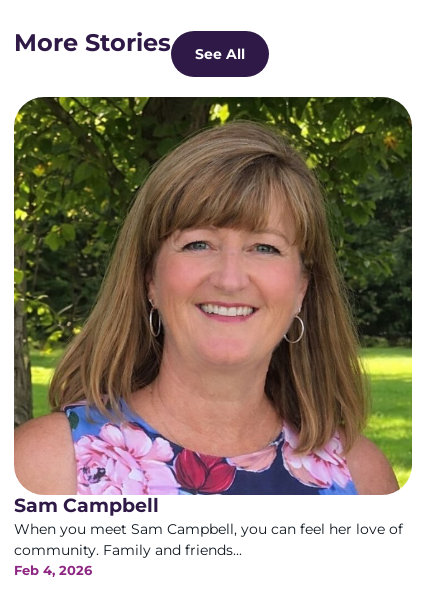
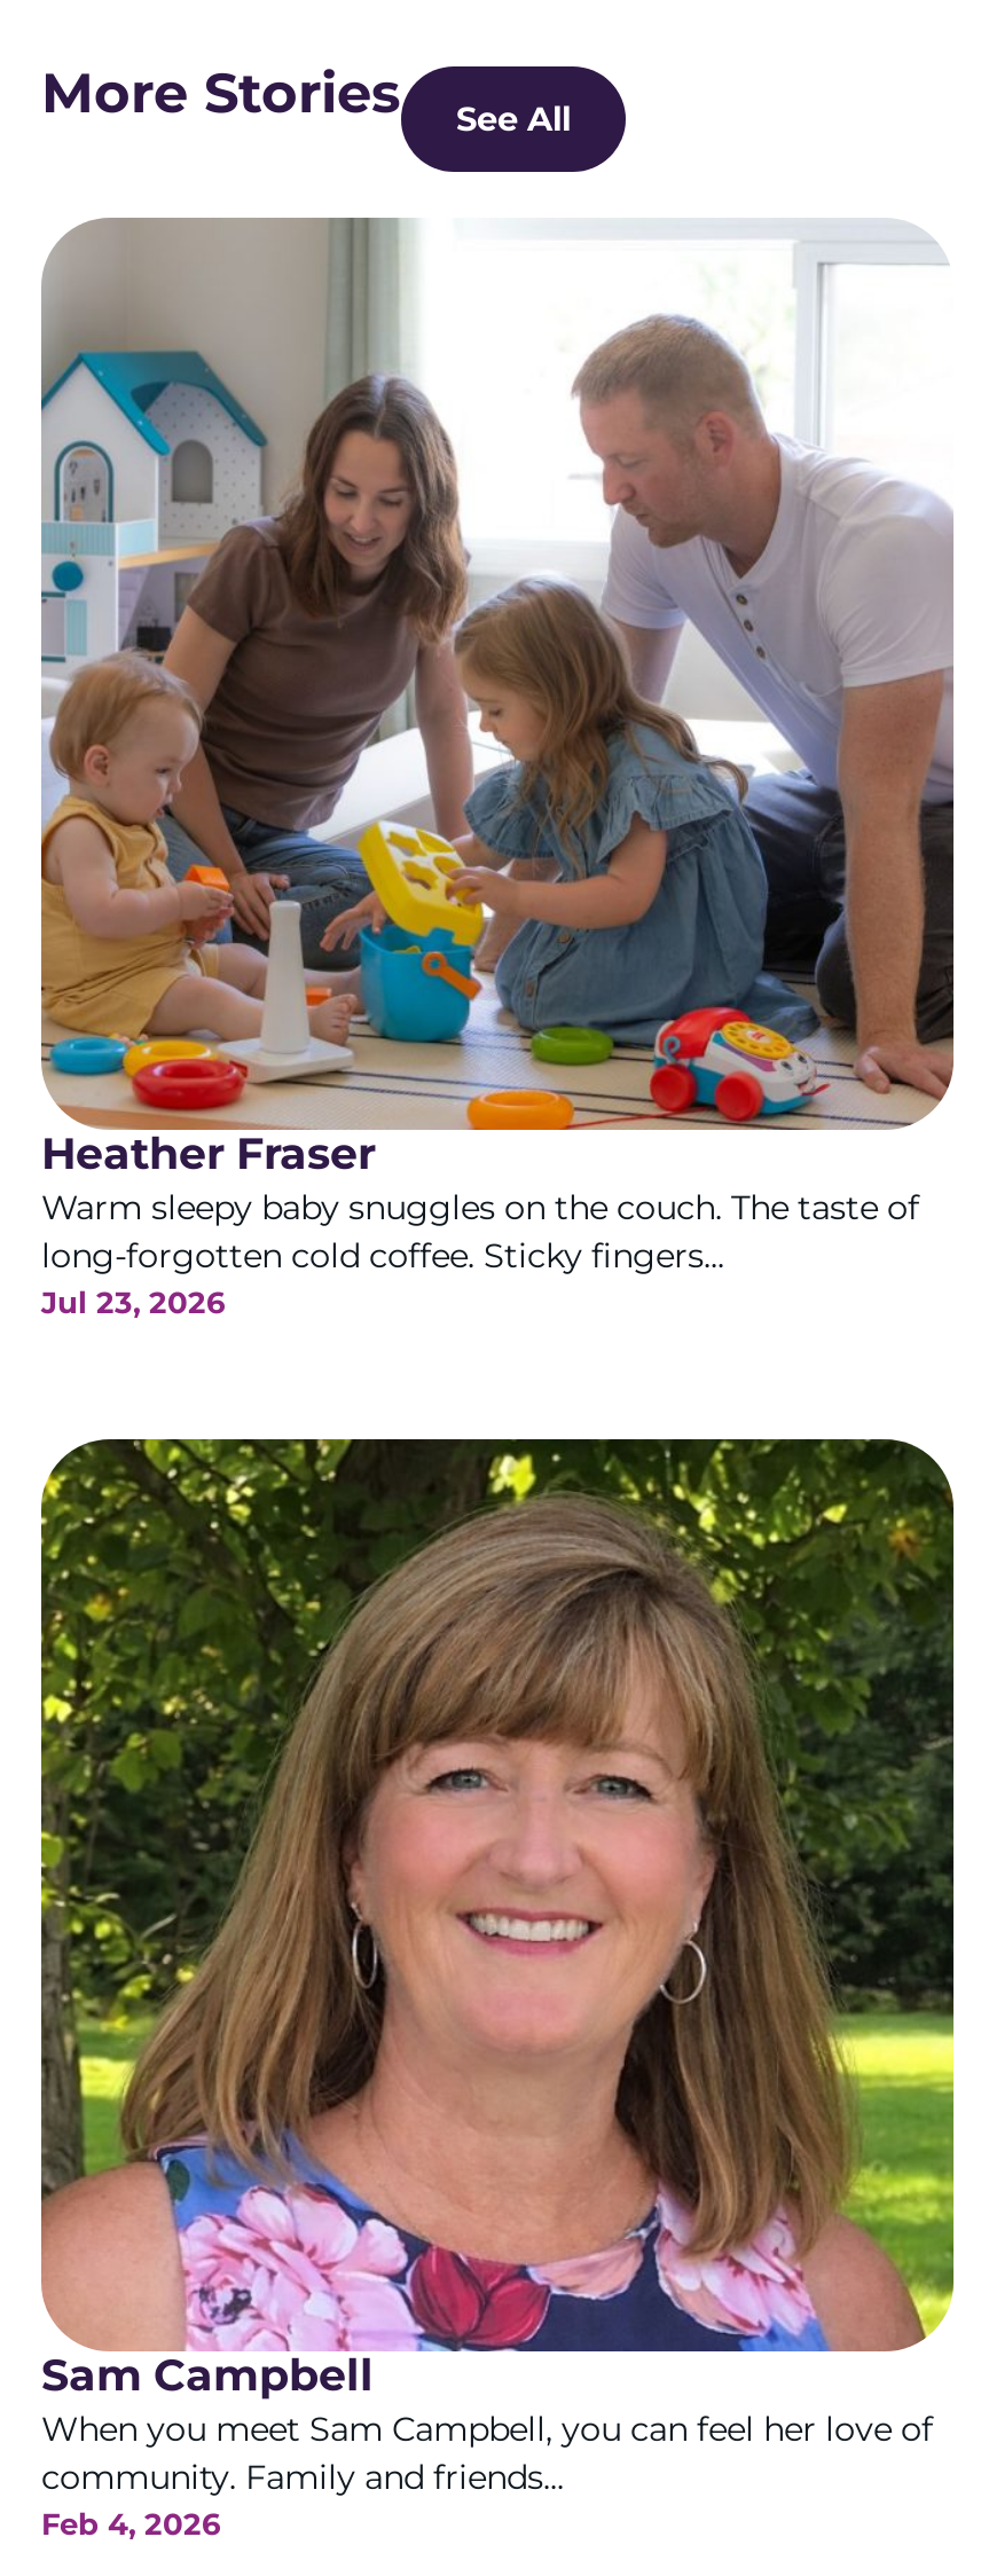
none -> [39,218,956,1321] [image] | Heather Fraser | Warm sleepy baby snuggles on the couch. The taste of | long-forgotten cold coffee. Sticky fingers... | Jul 23, 2026

